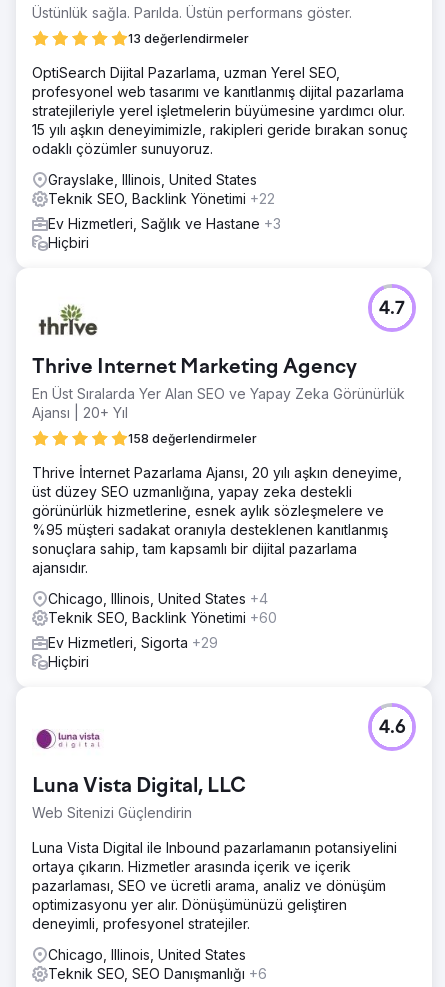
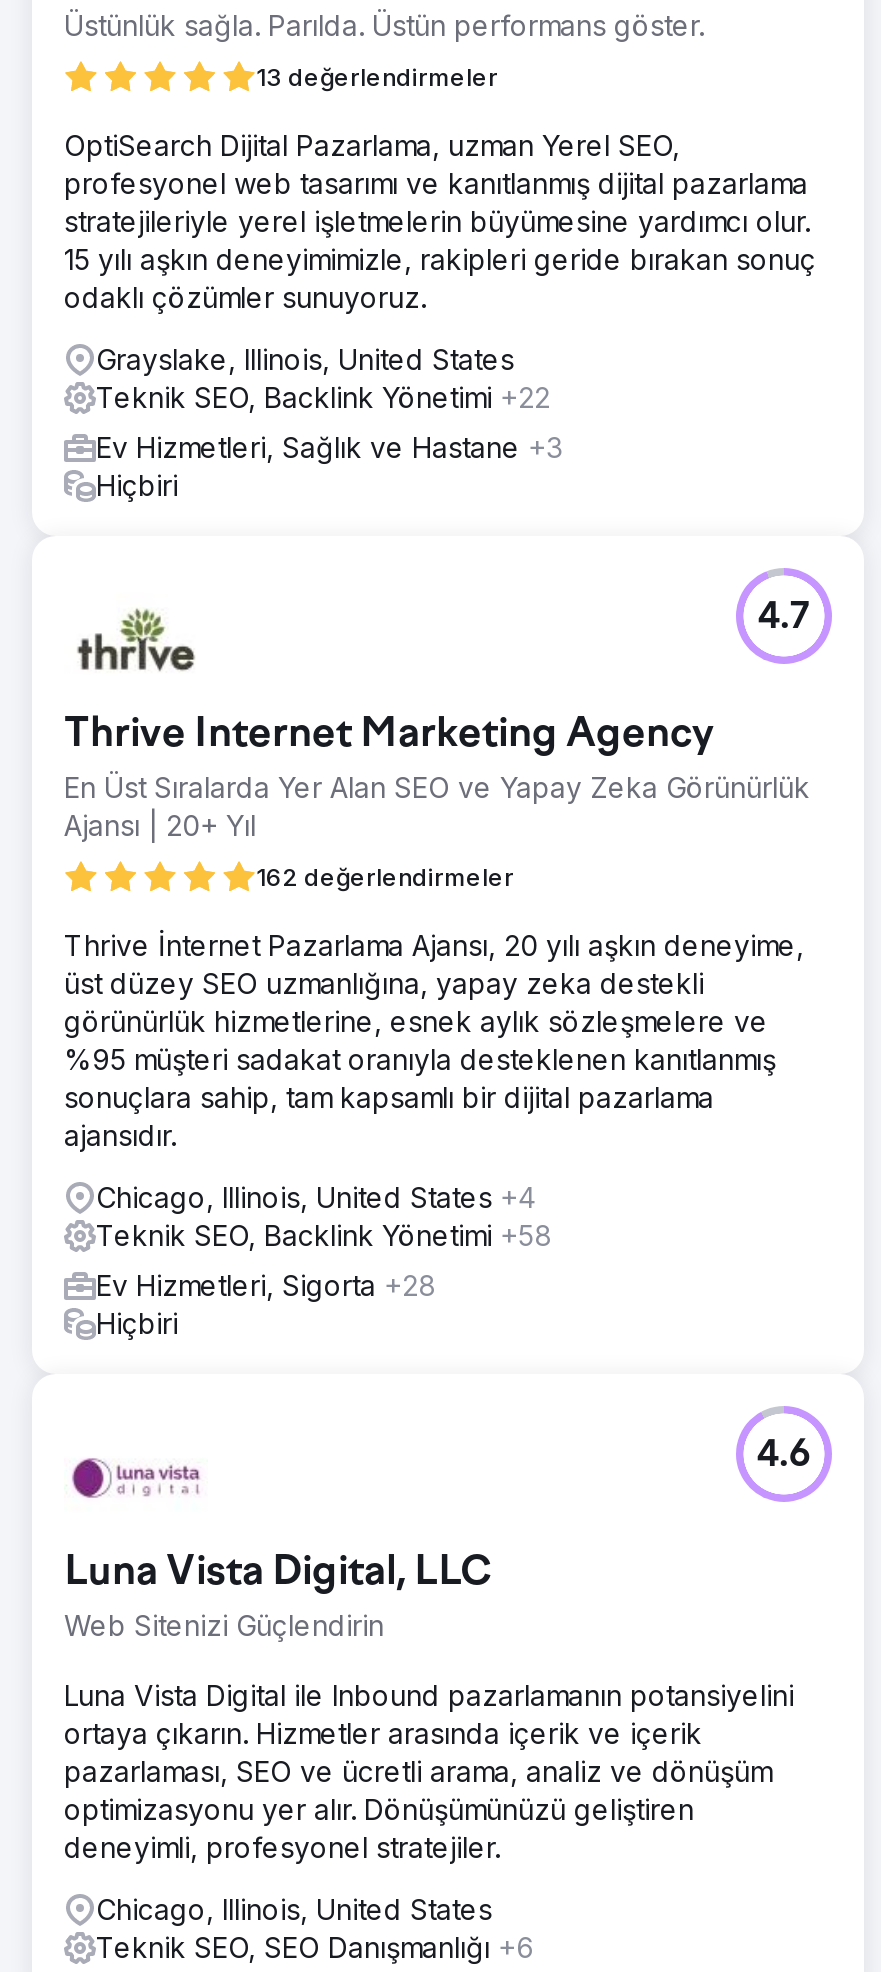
[128,431,257,446] 158 değerlendirmeler -> [256,861,514,891] 162 değerlendirmeler
[48,609,277,626] Teknik SEO, Backlink Yönetimi +60 -> [96,1217,552,1251] Teknik SEO, Backlink Yönetimi +58
[48,634,218,651] Ev Hizmetleri, Sigorta +29 -> [96,1267,436,1301] Ev Hizmetleri, Sigorta +28

